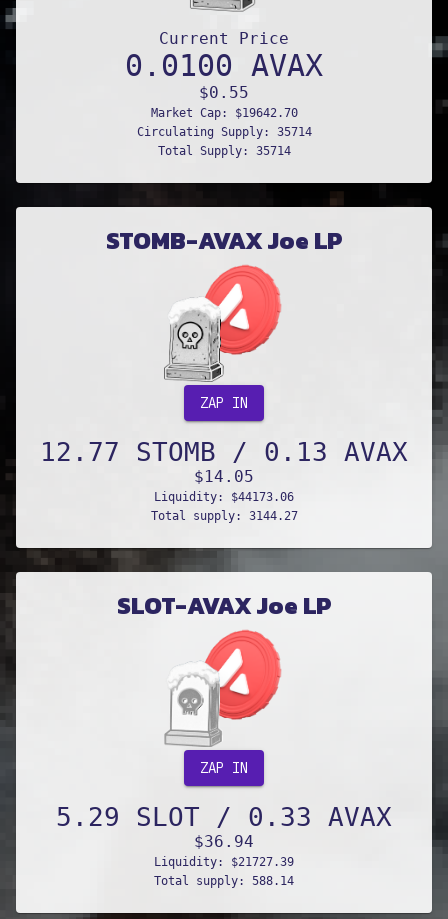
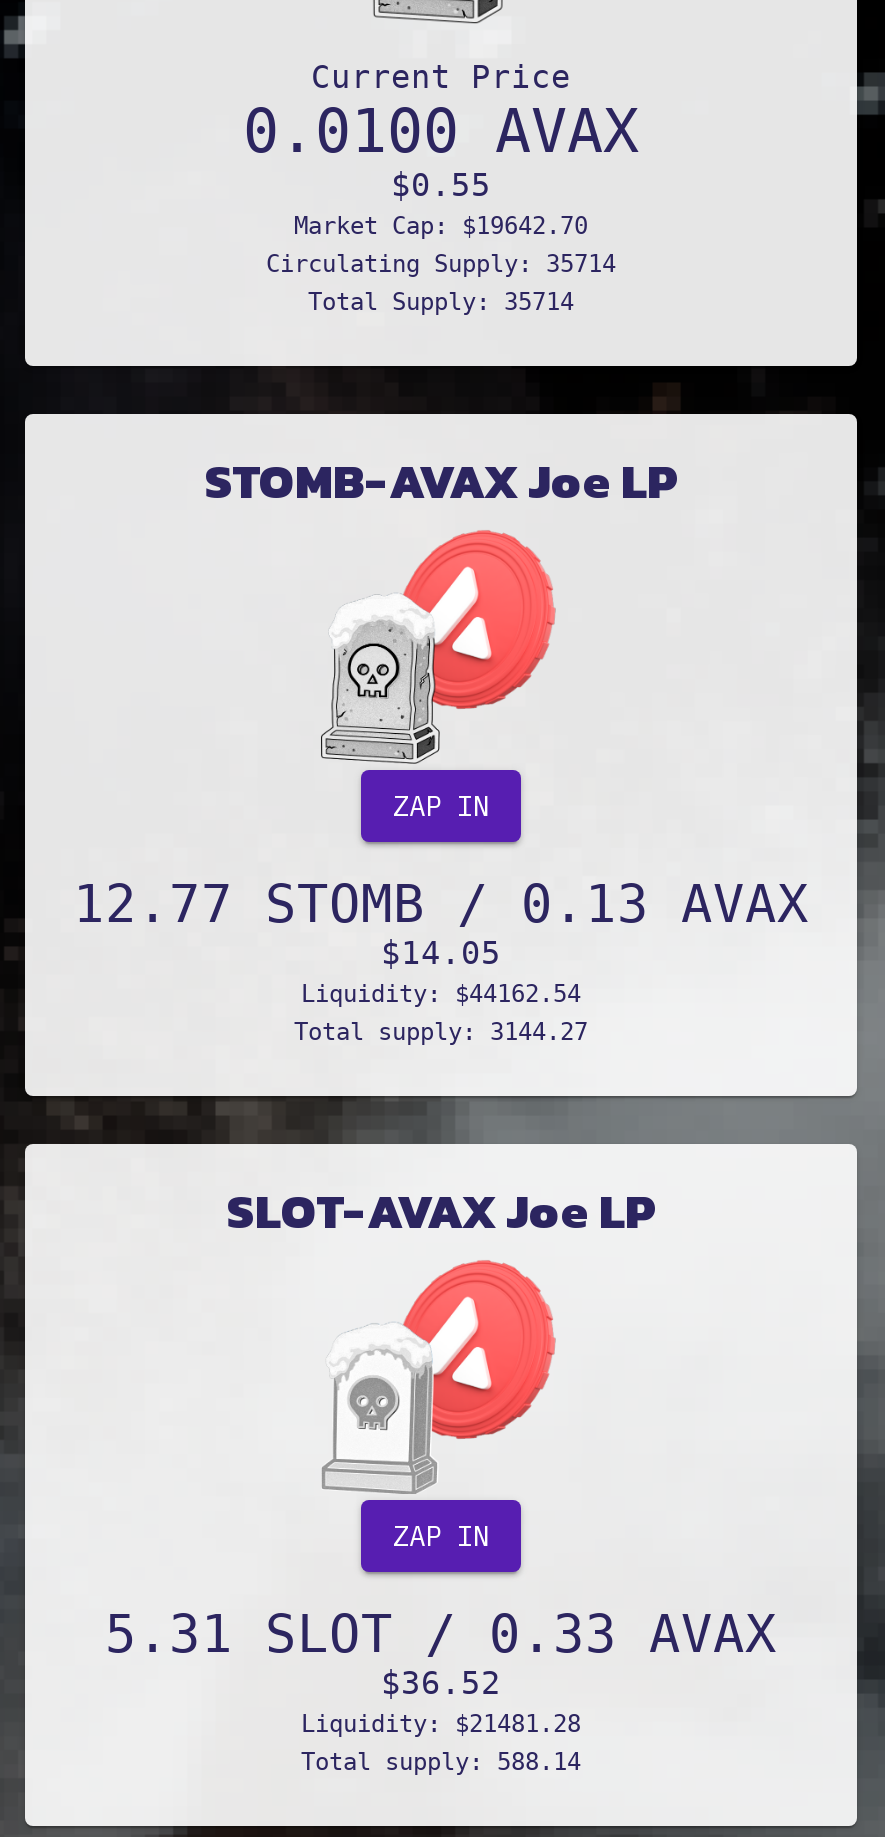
[154,490,294,504] Liquidity: $44173.06 -> [301,980,581,1008] Liquidity: $44162.54
[56,802,392,832] 5.29 SLOT / 0.33 AVAX -> [105,1604,777,1664] 5.31 SLOT / 0.33 AVAX
[194,832,254,851] $36.94 -> [381,1664,501,1702] $36.52
[154,855,294,869] Liquidity: $21727.39 -> [301,1710,581,1738] Liquidity: $21481.28

